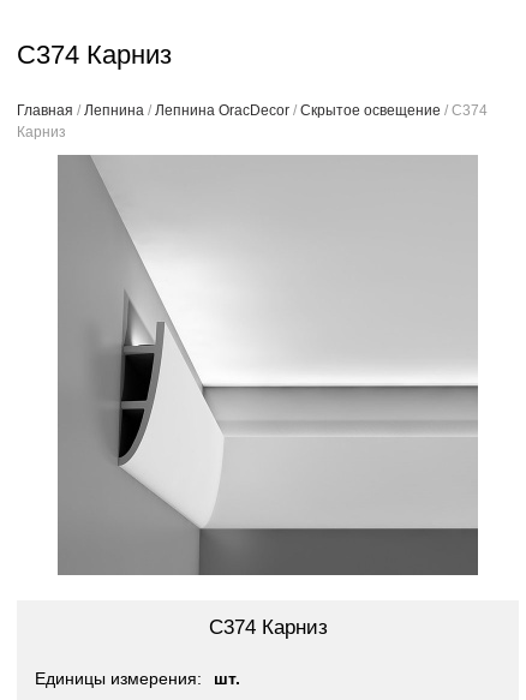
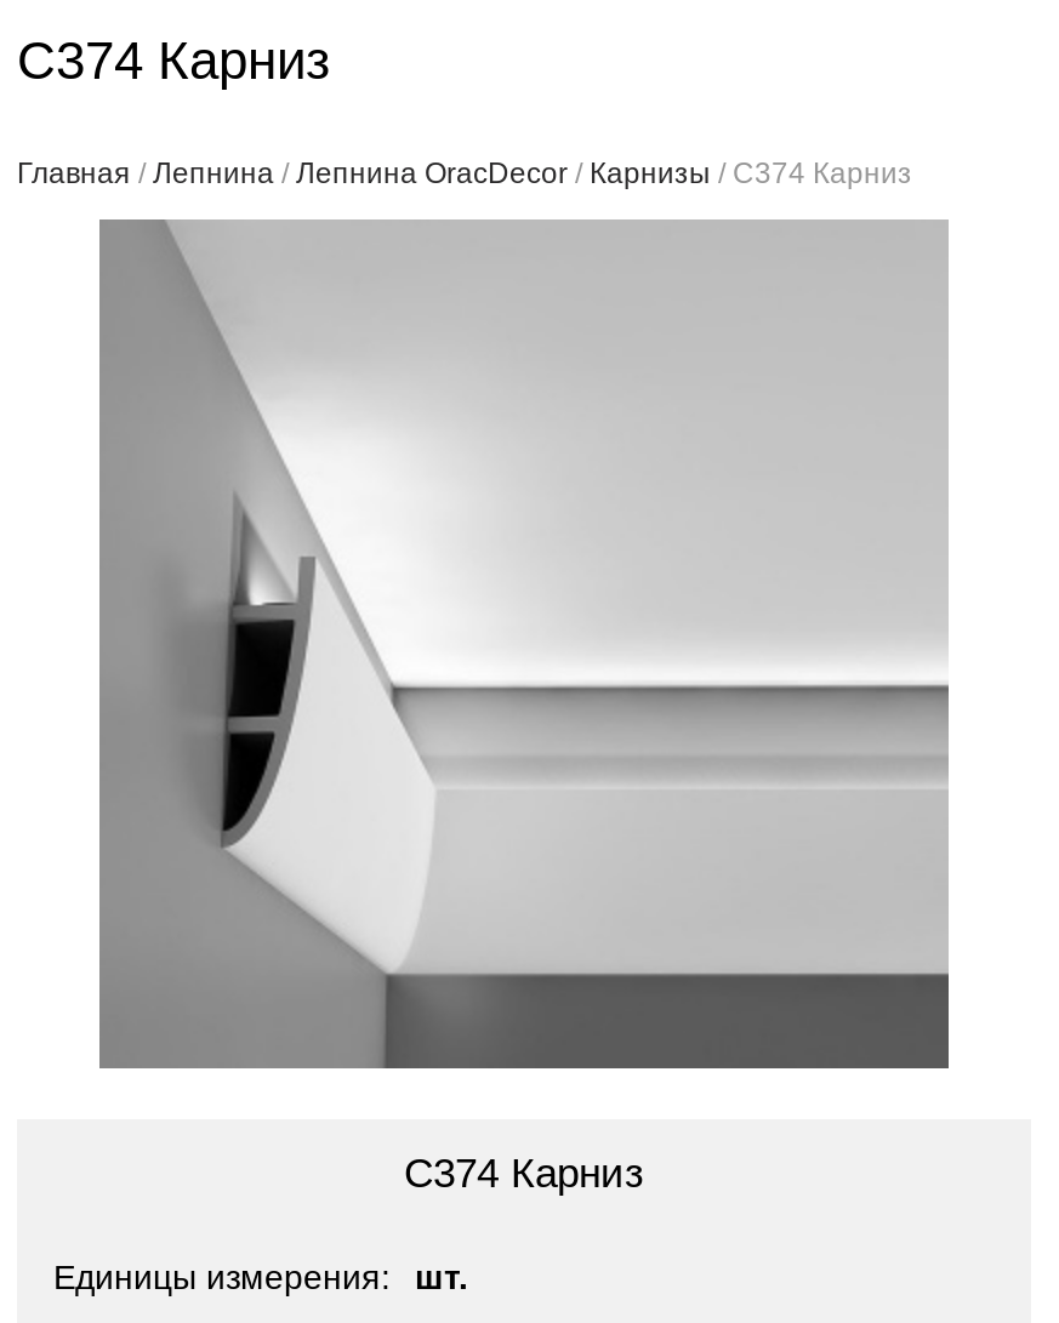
[17,102,488,140] Главная / Лепнина / Лепнина OracDecor / Скрытое освещение / C374 | Карниз -> [17,156,912,190] Главная / Лепнина / Лепнина OracDecor / Карнизы / C374 Карниз

